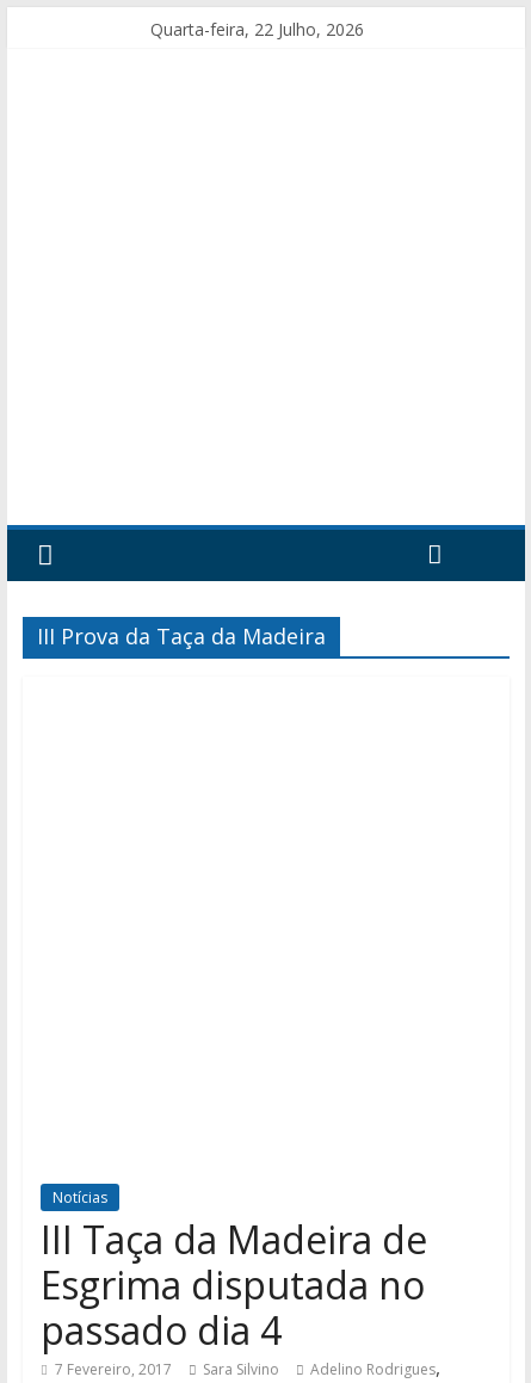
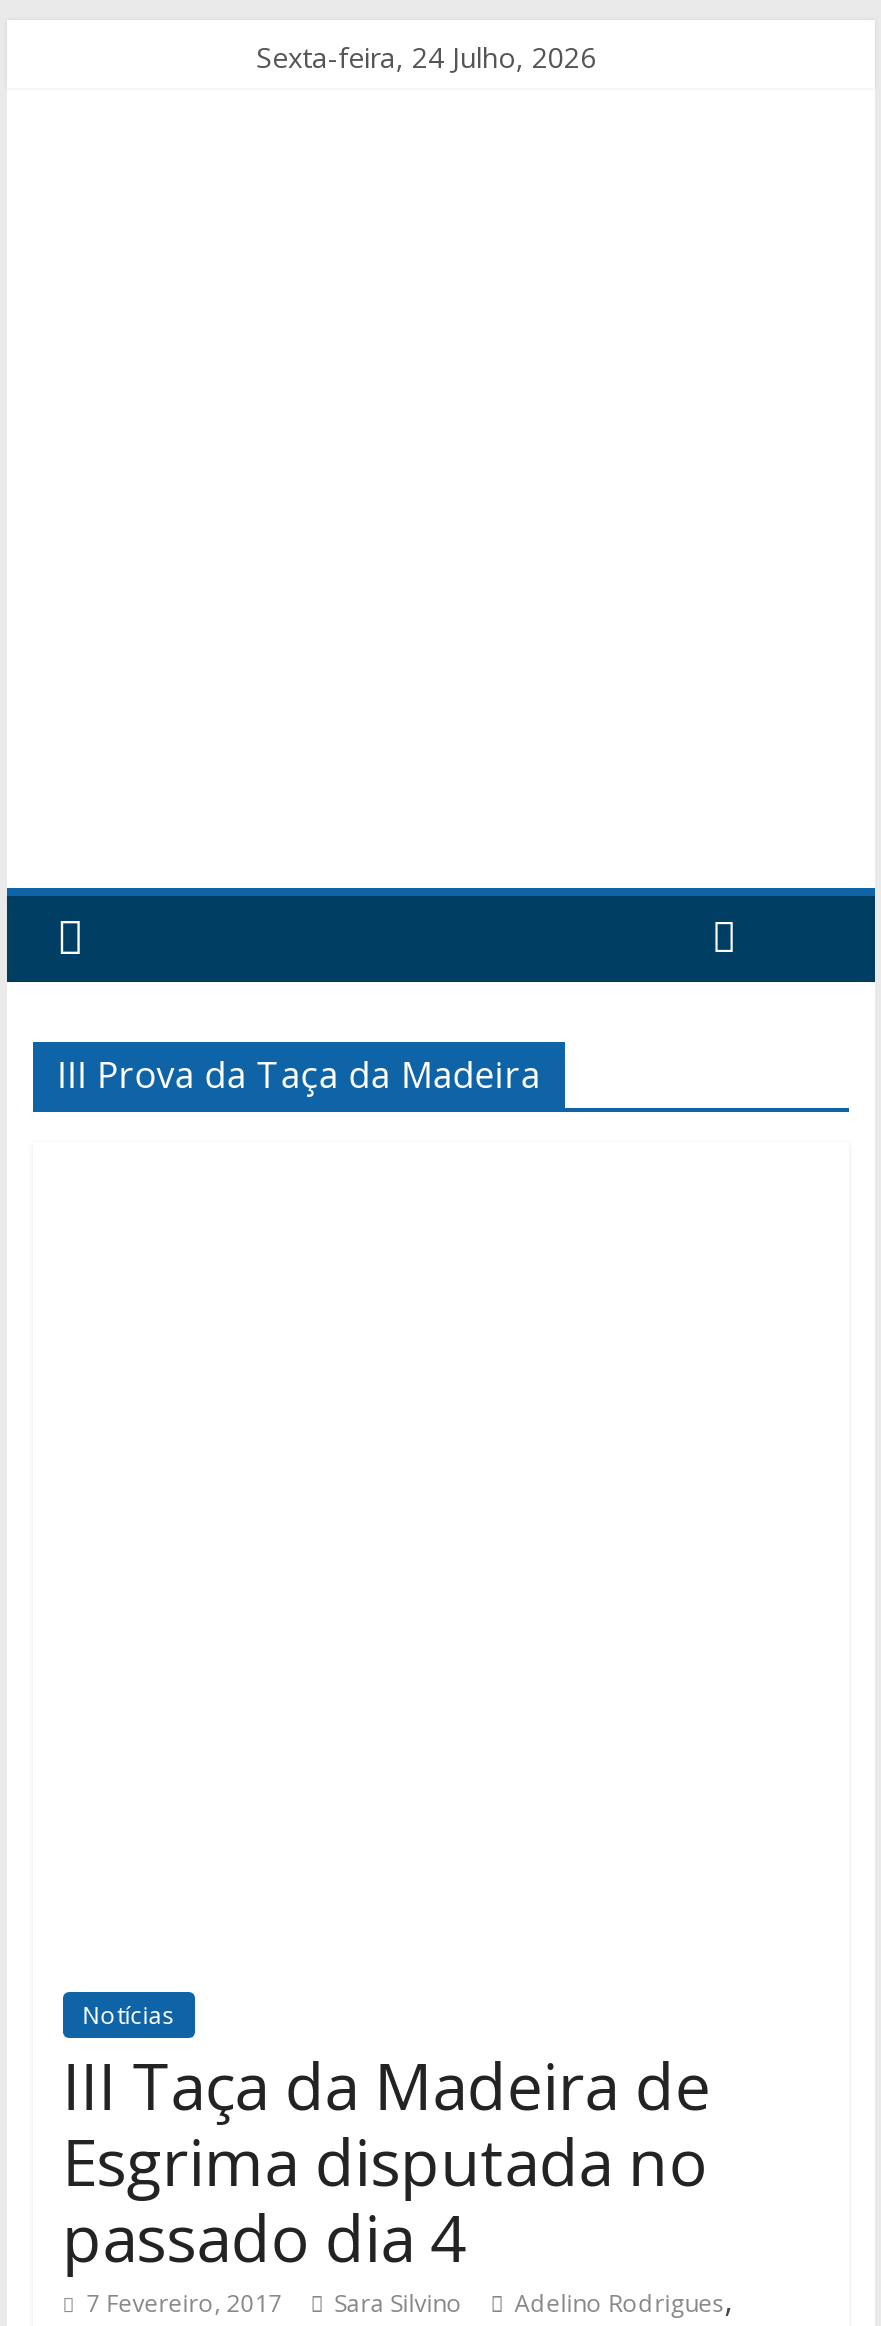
[150,18,364,41] Quarta-feira, 22 Julho, 2026 -> [256,38,596,76] Sexta-feira, 24 Julho, 2026

